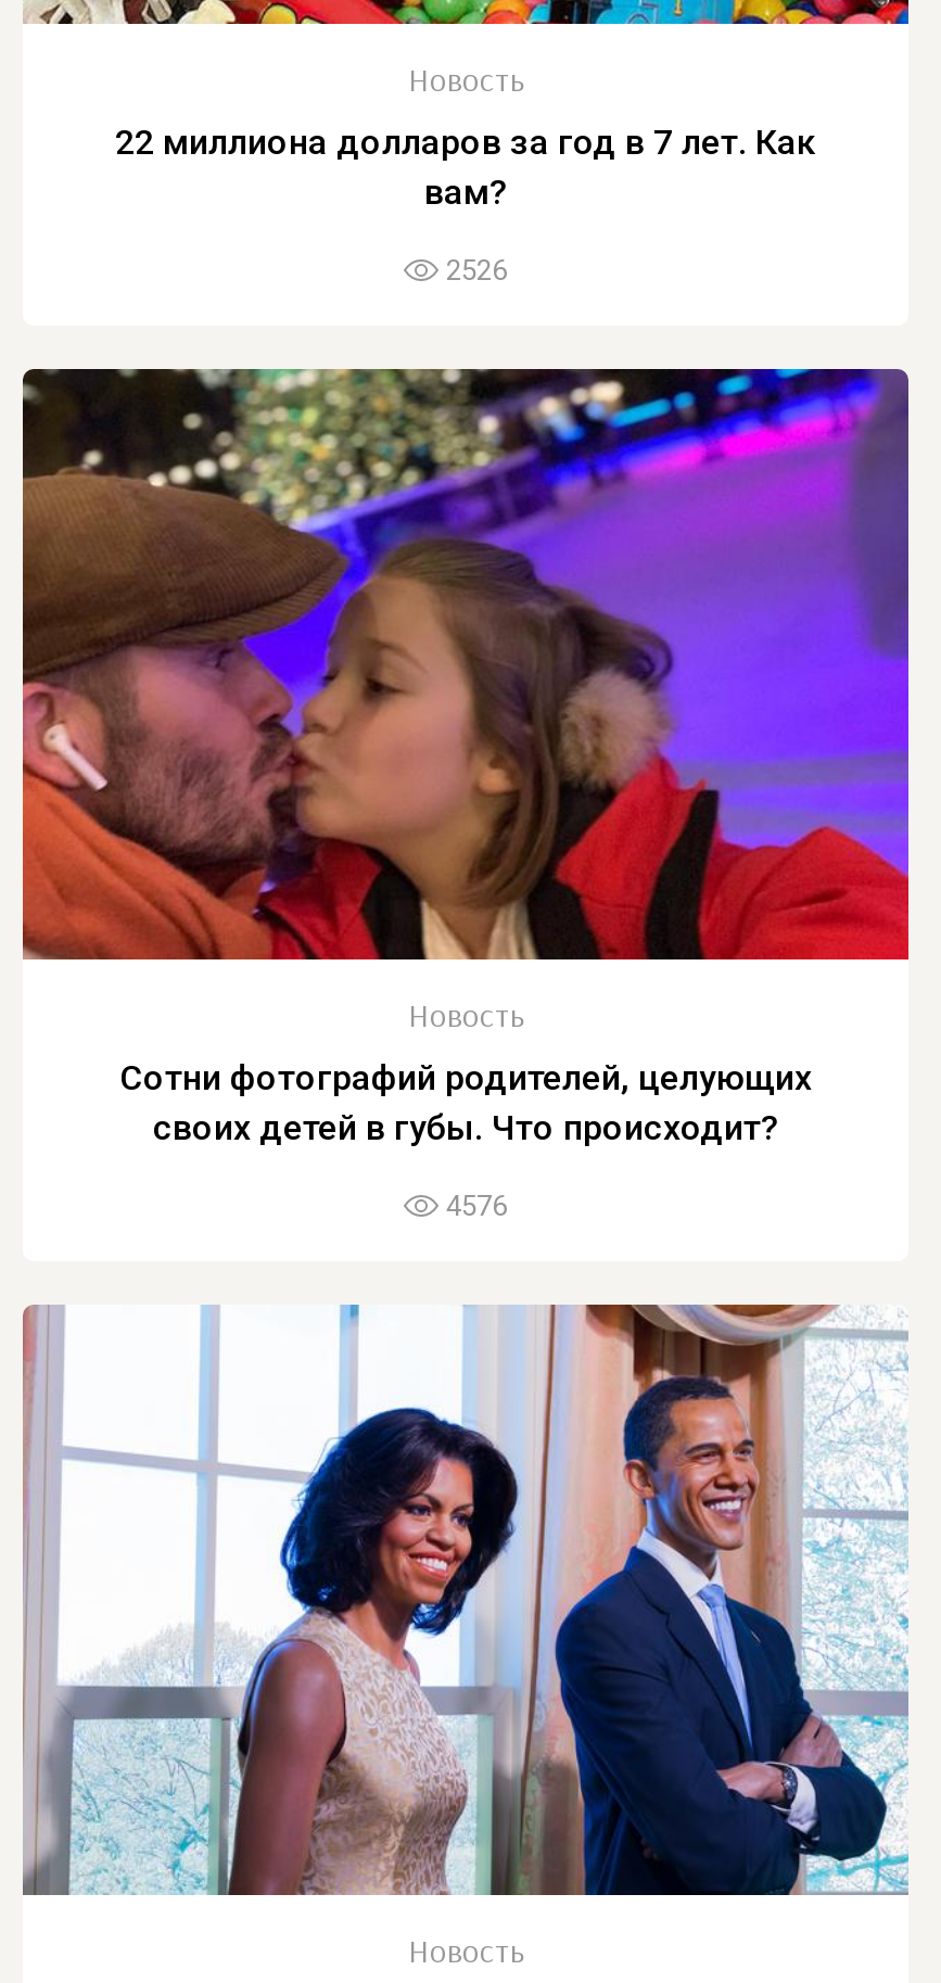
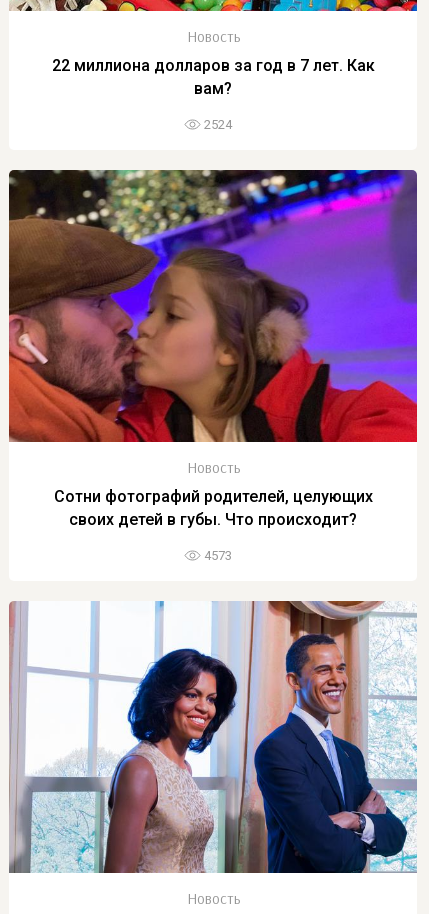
[446,254,507,286] 2526 -> [204,117,232,132] 2524
[446,1190,507,1222] 4576 -> [204,548,232,563] 4573

